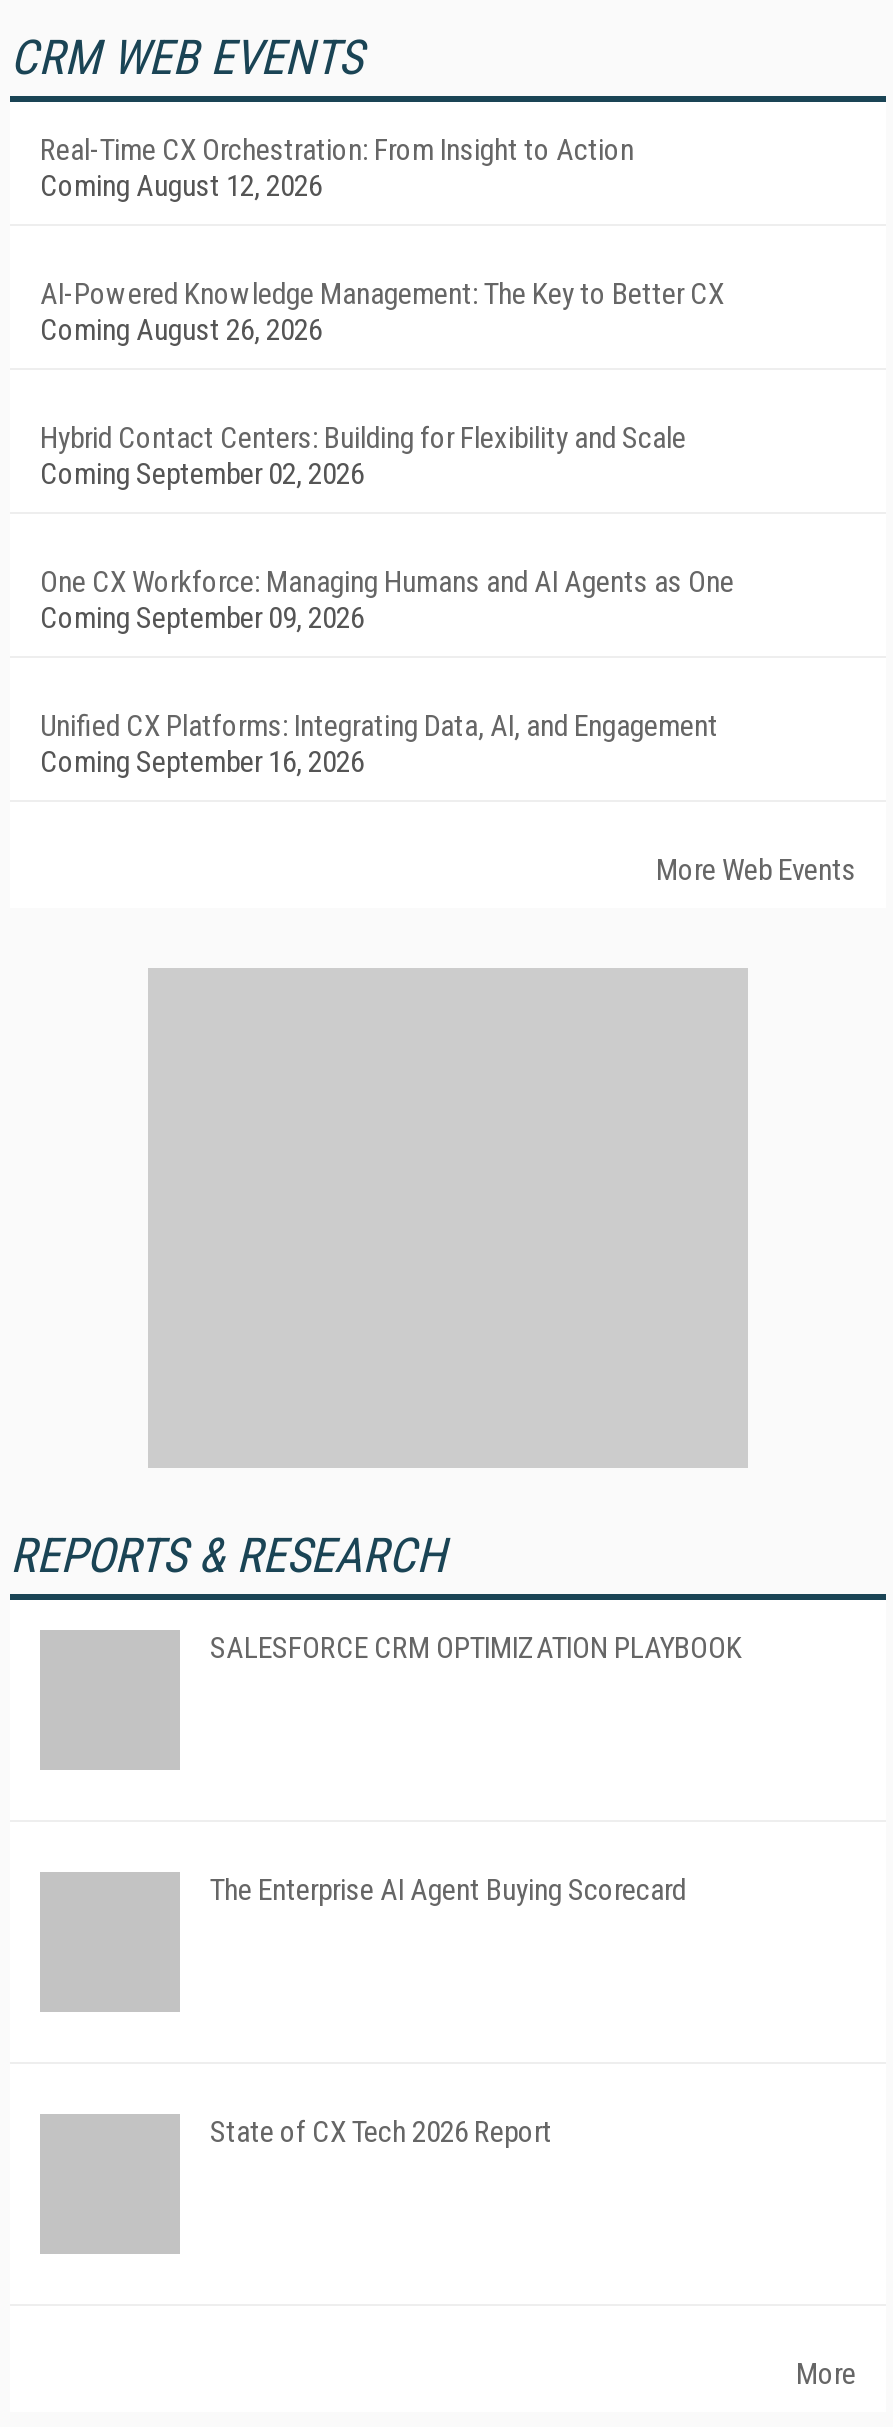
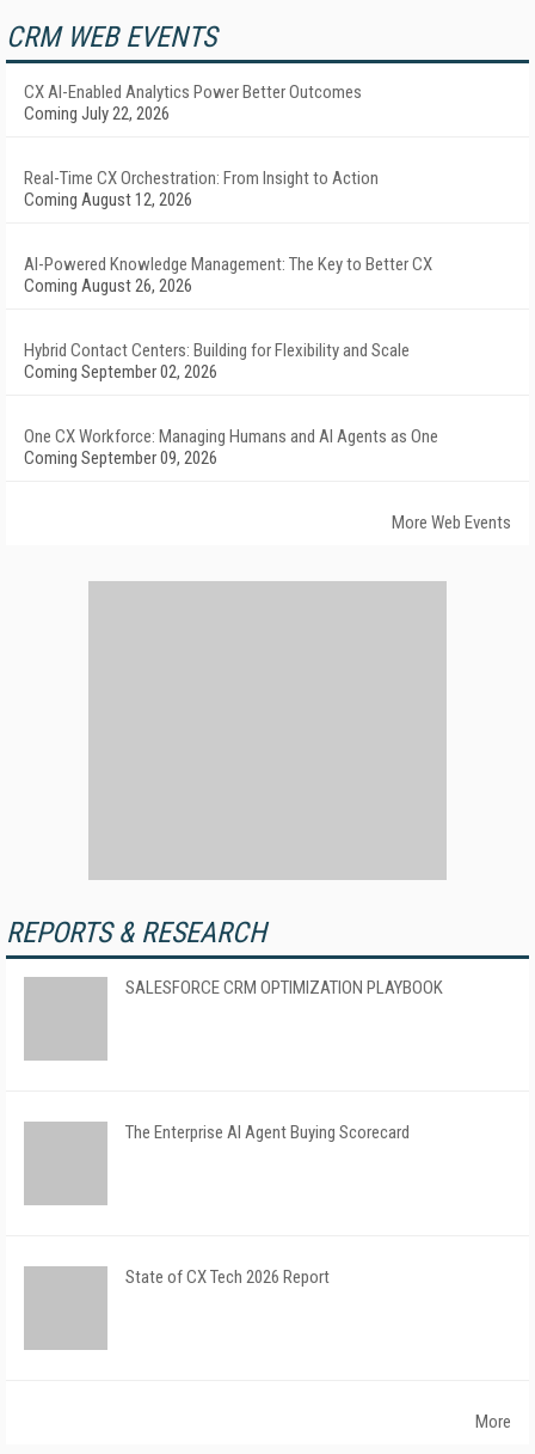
none -> [24,81,362,124] CX AI-Enabled Analytics Power Better Outcomes | Coming July 22, 2026
moved [40,132,734,636] -> [24,167,438,469]: Real-Time CX Orchestration: From Insight to Action | Coming August 12, 2026 | AI-Powered Knowledge Management: The Key to Better CX | Coming August 26, 2026 | Hybrid Contact Centers: Building for Flexibility and Scale | Coming September 02, 2026 | One CX Workforce: Managing Humans and AI Agents as One | Coming September 09, 2026
[40,708,718,780] Unified CX Platforms: Integrating Data, AI, and Engagement | Coming September 16, 2026 -> none

